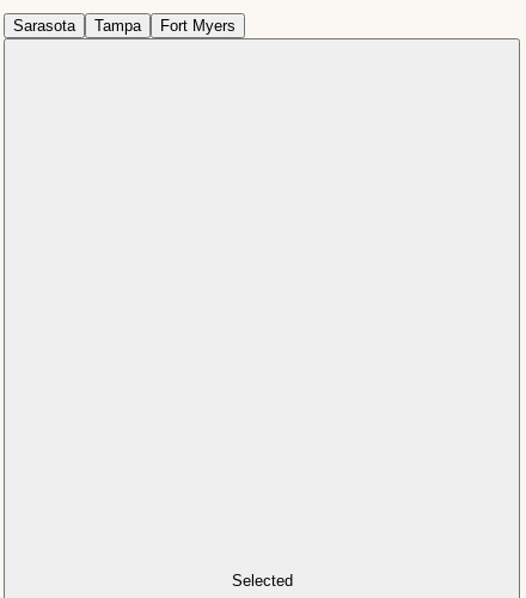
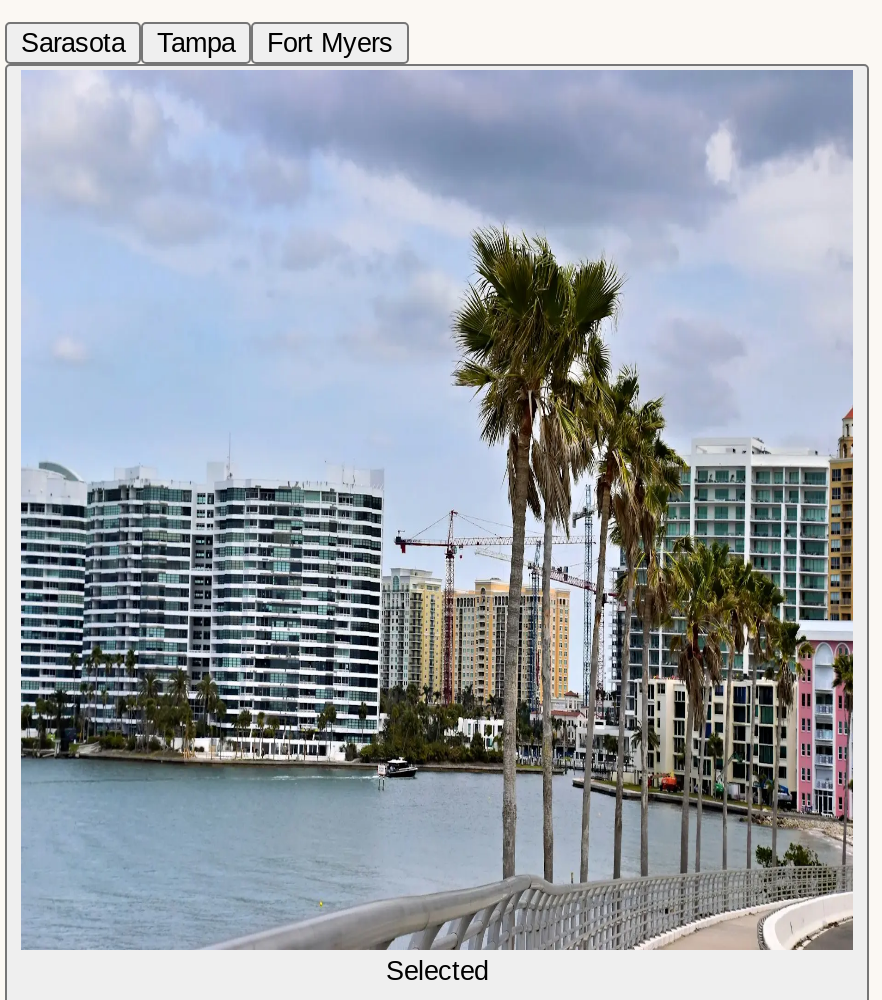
none -> [19,70,855,952] [image]

